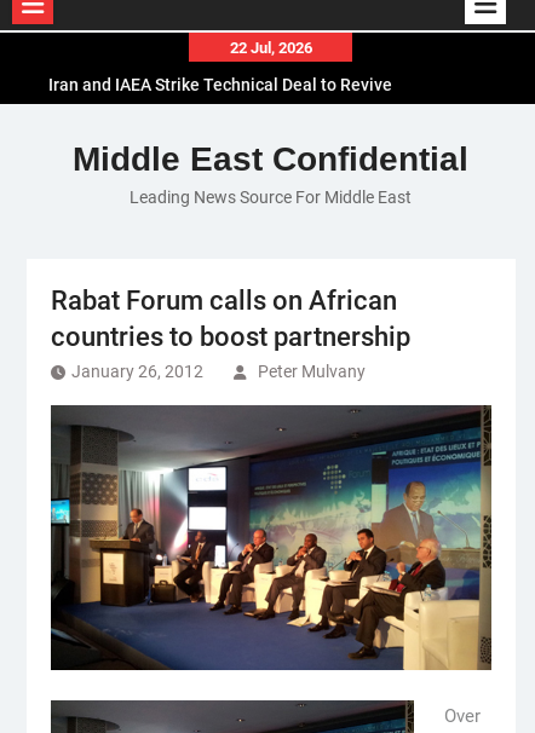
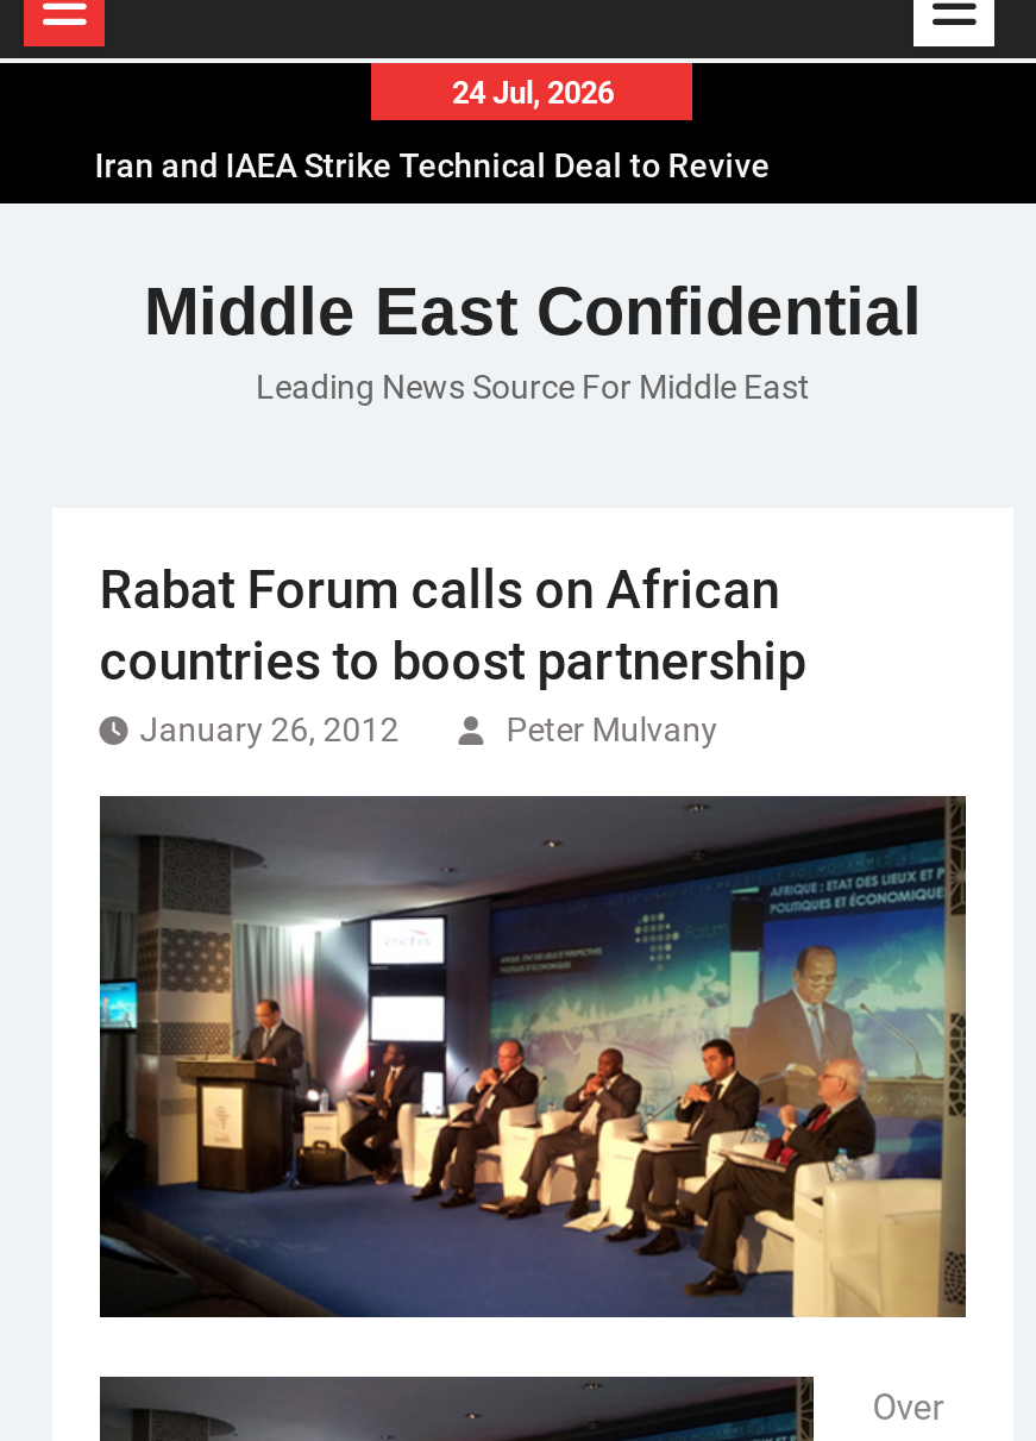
[230,39,312,57] 22 Jul, 2026 -> [452,75,614,111] 24 Jul, 2026

